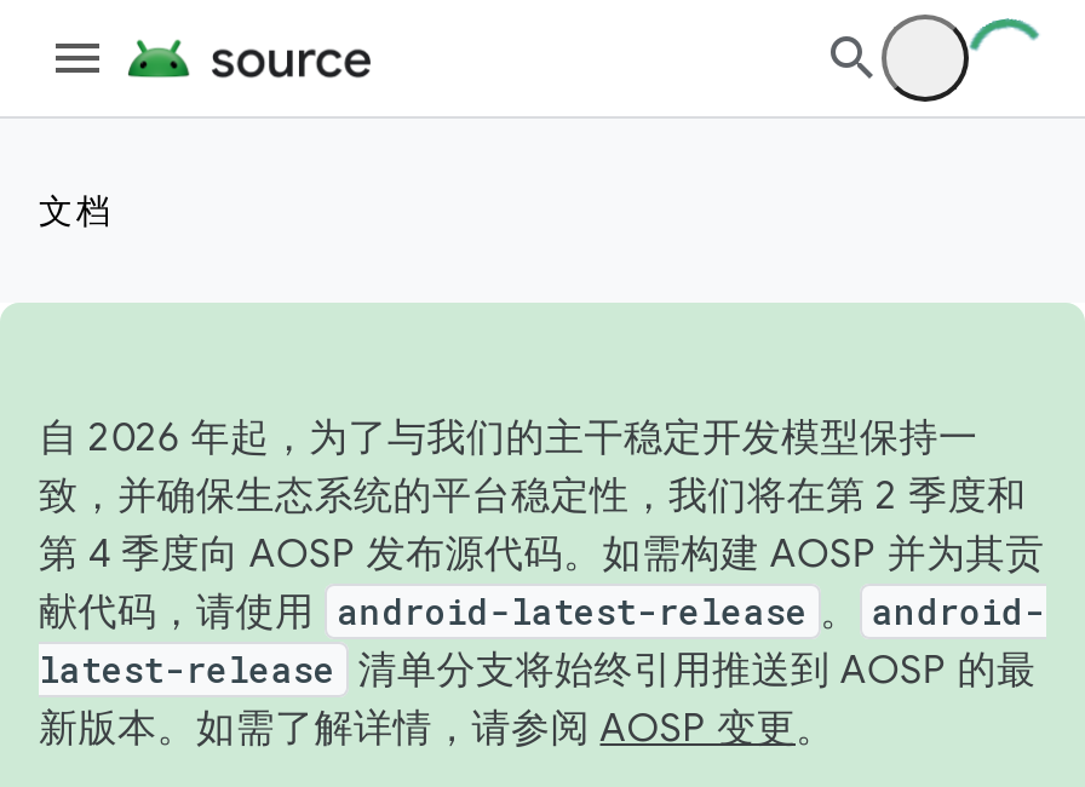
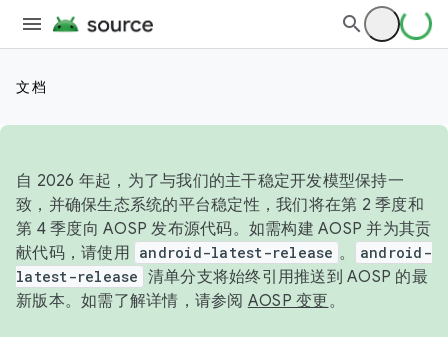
[966,15,1046,97] [image] -> [399,8,433,41] [image]

